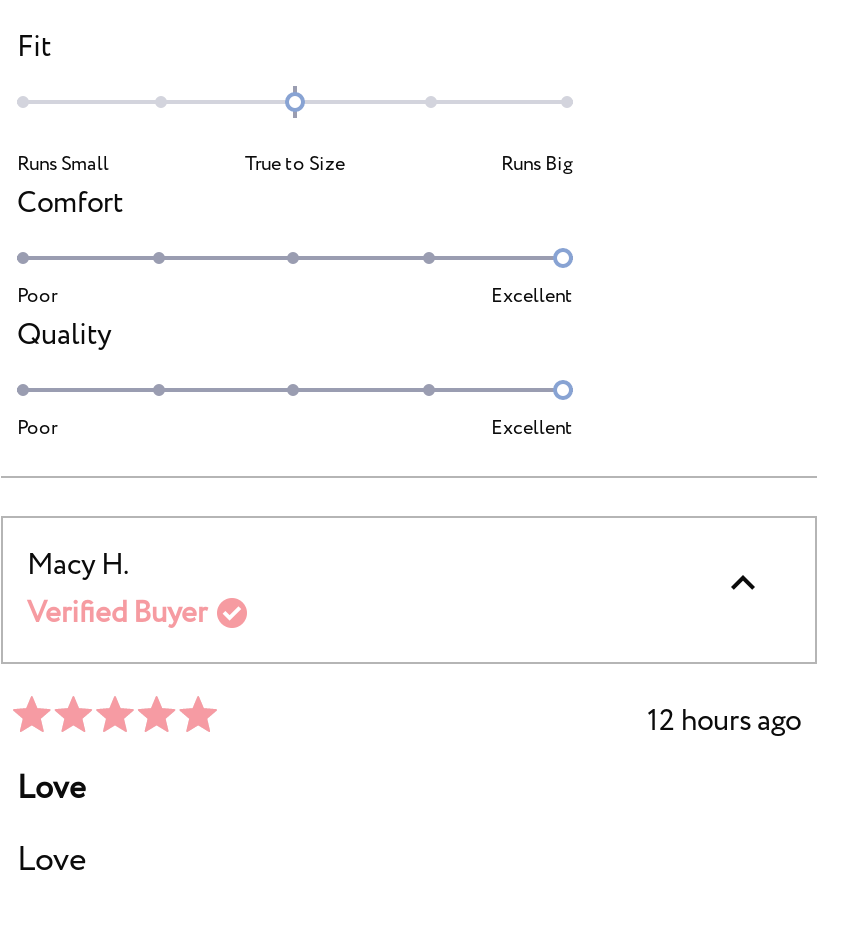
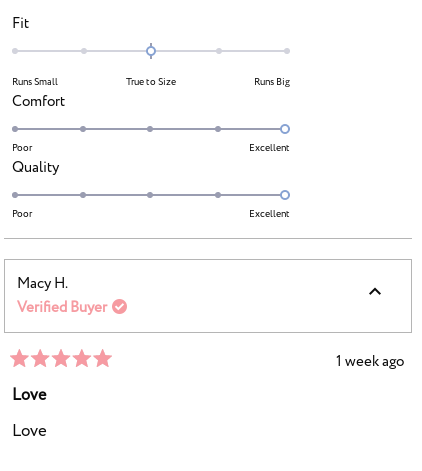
[647,701,801,743] 12 hours ago -> [336,350,404,371] 1 week ago

